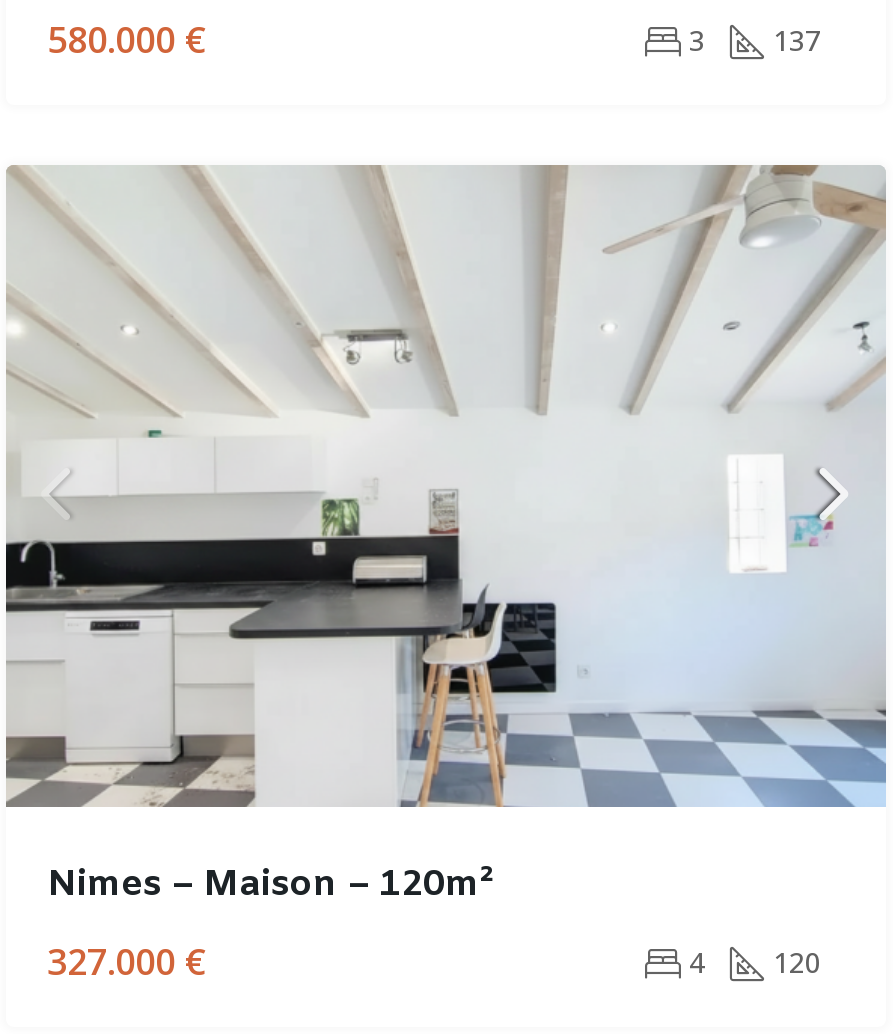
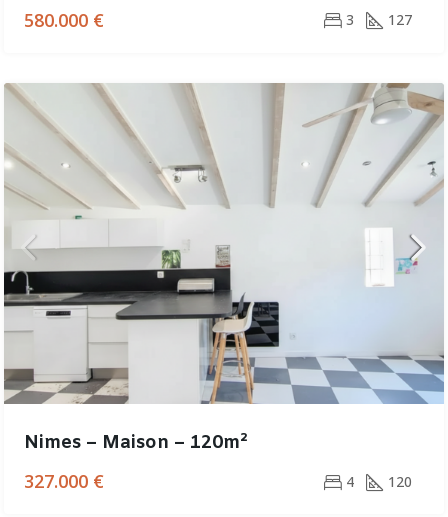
[689,21,821,59] 3 137 -> [345,10,411,29] 3 127

